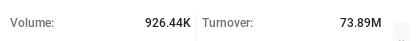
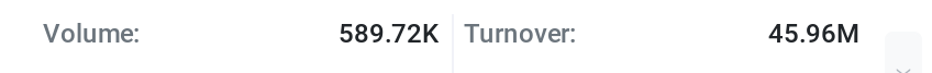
[144,16,252,30] 926.44K Turnover: -> [339,18,576,48] 589.72K Turnover:
[340,16,382,30] 73.89M -> [768,18,861,48] 45.96M

